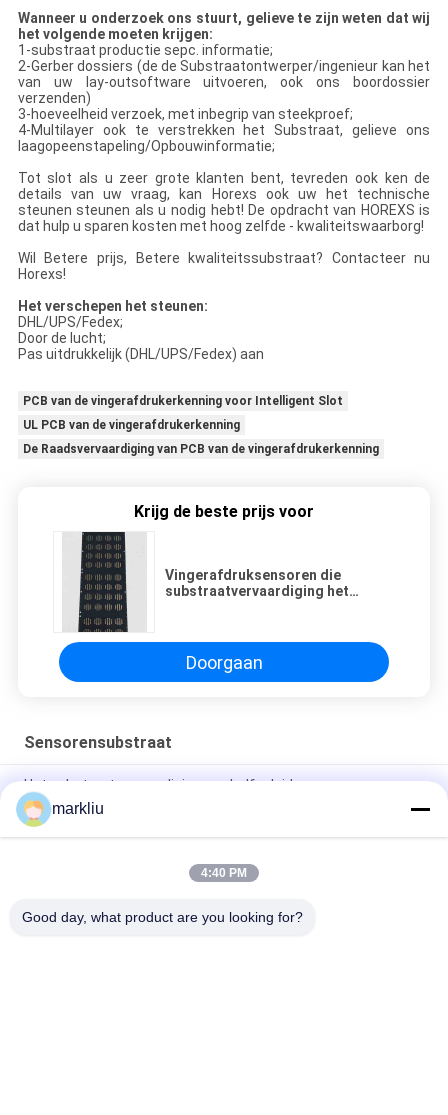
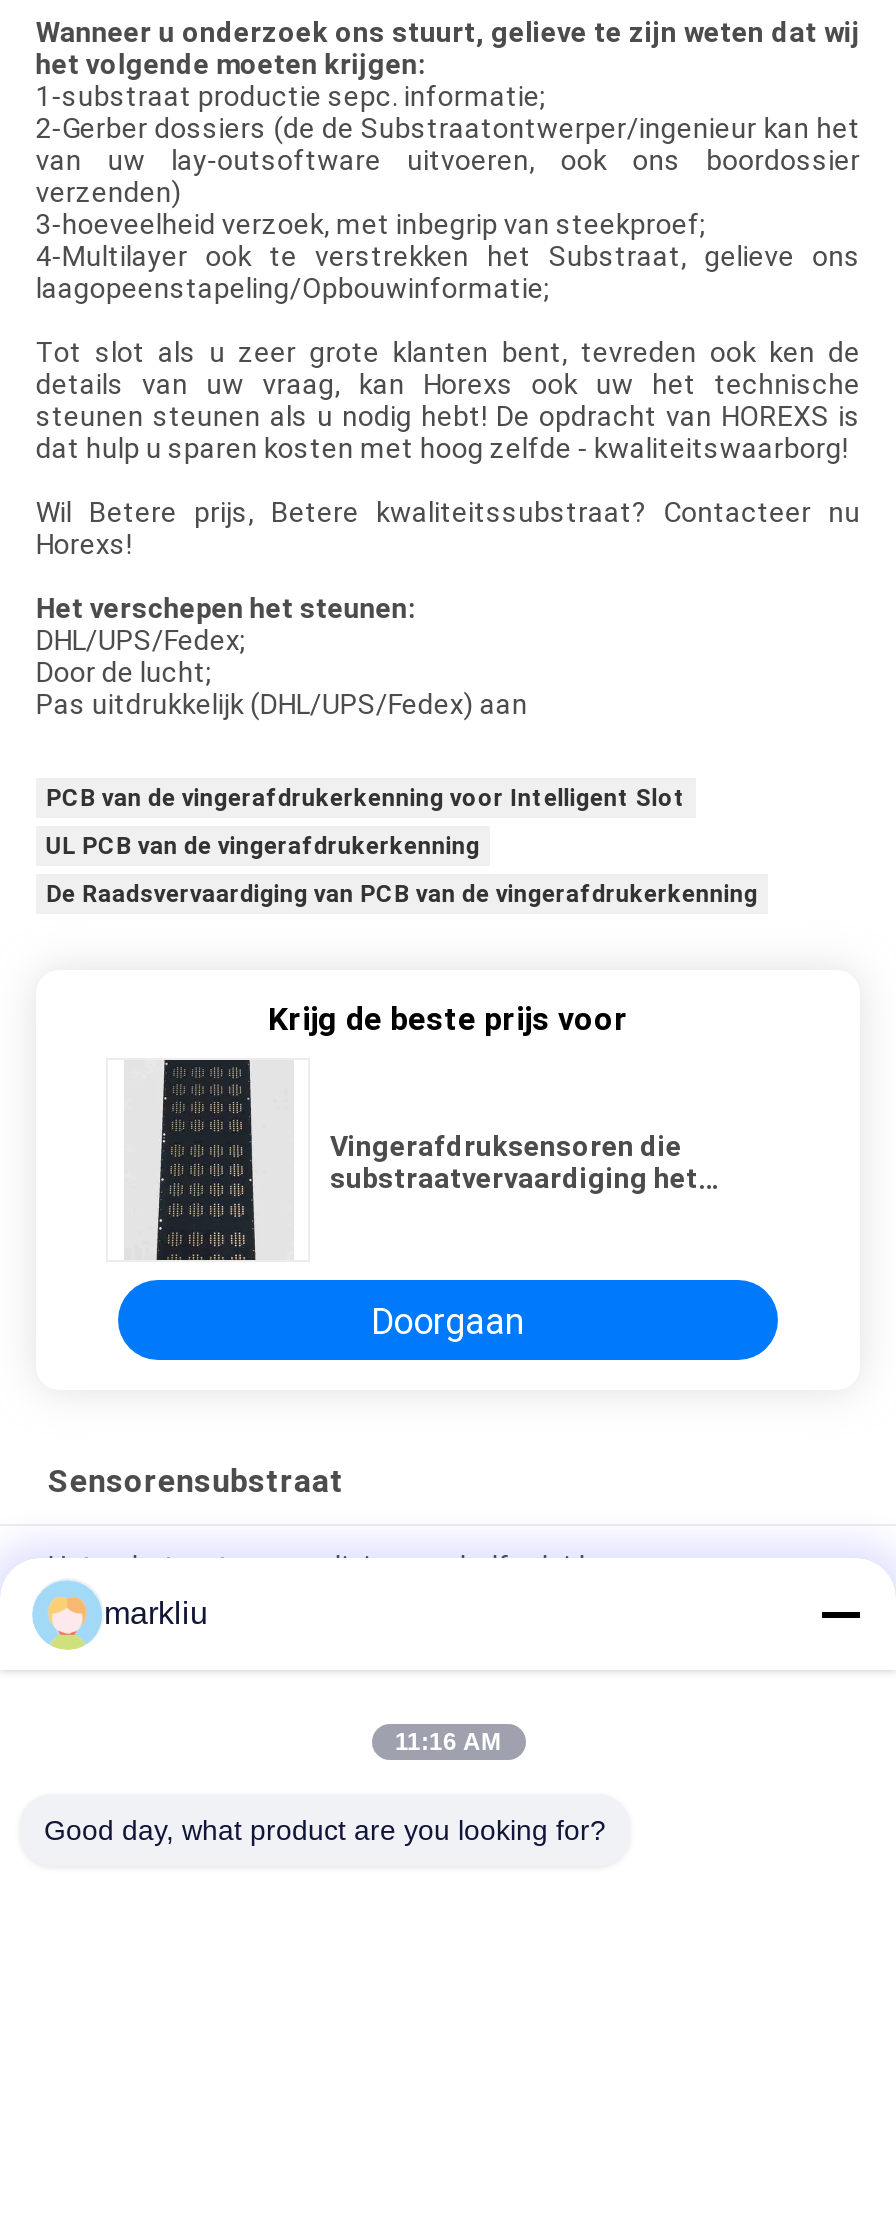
[201,866,247,880] 4:40 PM -> [395,1728,501,1756] 11:16 AM

